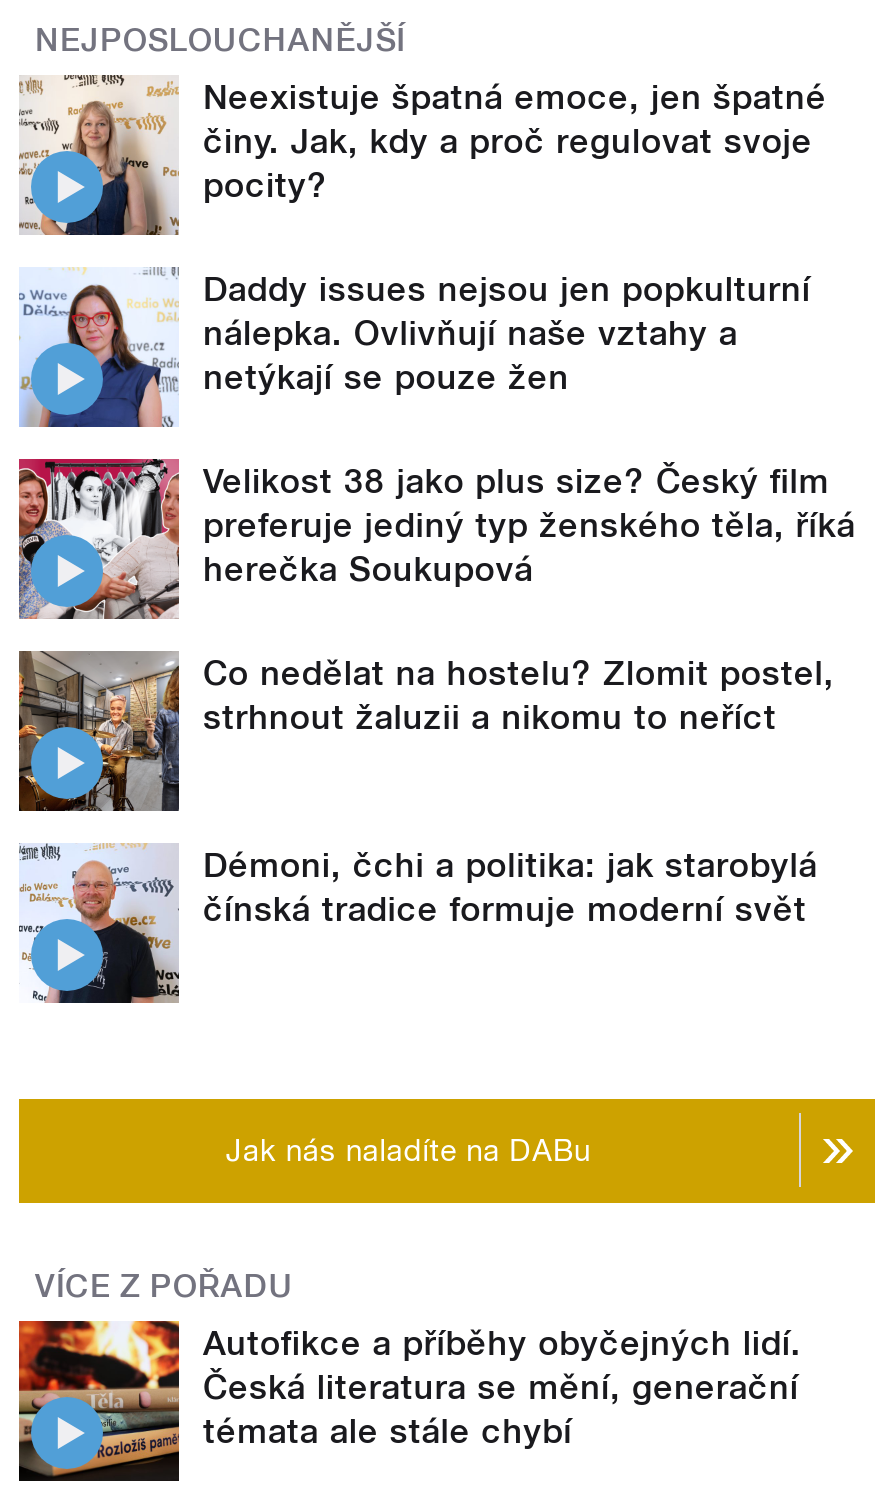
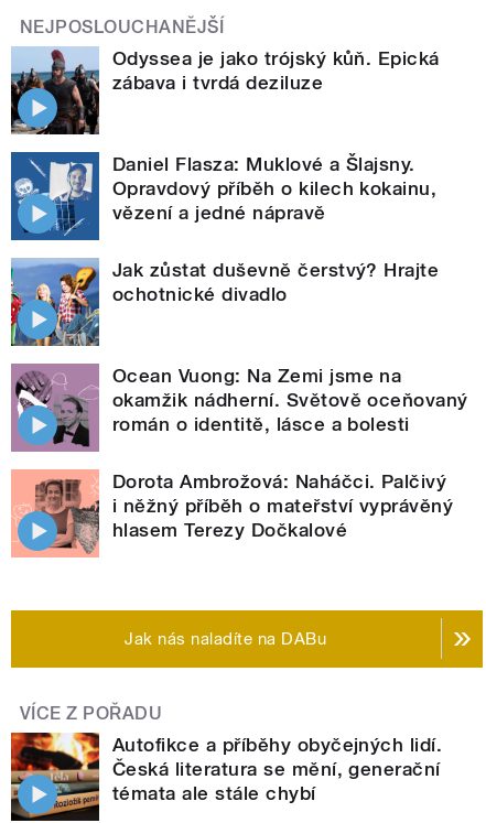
[19,73,827,237] [image] | Neexistuje špatná emoce, jen špatné | činy. Jak, kdy a proč regulovat svoje | pocity? -> [10,46,439,134] [image] | Odyssea je jako trójský kůň. Epická | zábava i tvrdá deziluze
[19,267,811,429] [image] | Daddy issues nejsou jen popkulturní | nálepka. Ovlivňují naše vztahy a | netýkají se pouze žen -> [10,151,437,241] [image] | Daniel Flasza: Muklové a Šlajsny. | Opravdový příběh o kilech kokainu, | vězení a jedné nápravě
[17,457,855,621] [image] | Velikost 38 jako plus size? Český film | preferuje jediný typ ženského těla, říká | herečka Soukupová -> [10,258,439,347] [image] | Jak zůstat duševně čerstvý? Hrajte | ochotnické divadlo
[17,649,835,813] [image] | Co nedělat na hostelu? Zlomit postel, | strhnout žaluzii a nikomu to neříct -> [11,364,468,452] [image] | Ocean Vuong: Na Zemi jsme na | okamžik nádherní. Světově oceňovaný | román o identitě, lásce a bolesti
[17,843,817,1005] [image] | Démoni, čchi a politika: jak starobylá | čínská tradice formuje moderní svět -> [10,469,453,559] [image] | Dorota Ambrožová: Naháčci. Palčivý | i něžný příběh o mateřství vyprávěný | hlasem Terezy Dočkalové

